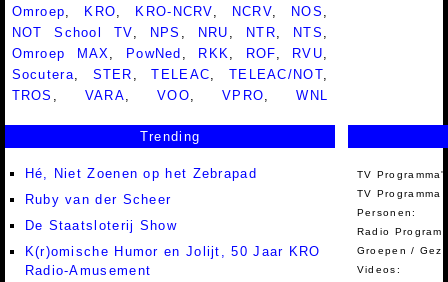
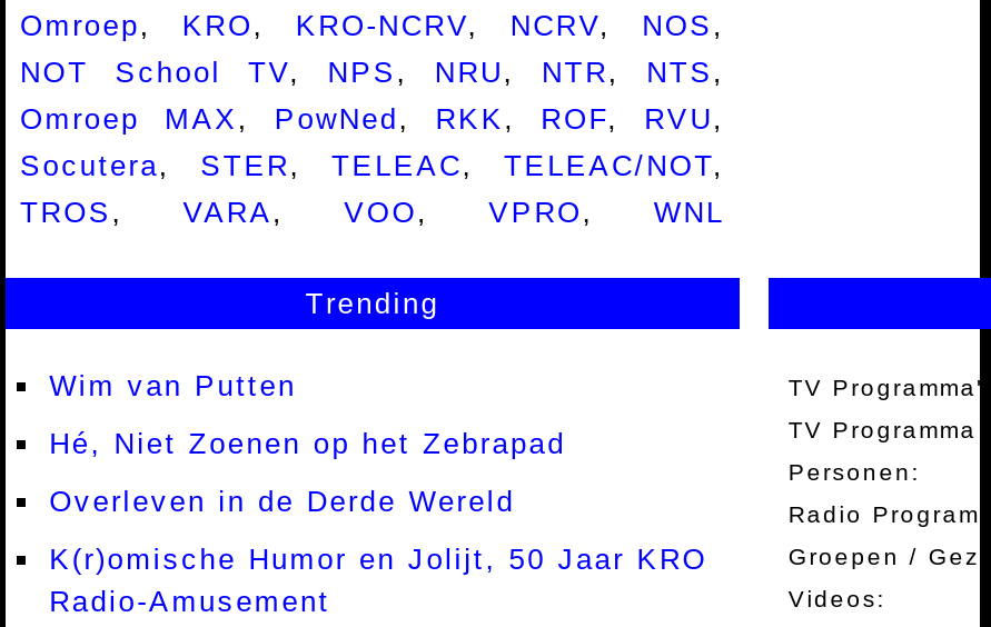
none -> [49,370,297,403] Wim van Putten
moved [25,166,257,181] -> [49,428,566,461]: Hé, Niet Zoenen op het Zebrapad
[25,192,177,233] Ruby van der Scheer | De Staatsloterij Show -> [49,485,515,519] Overleven in de Derde Wereld

